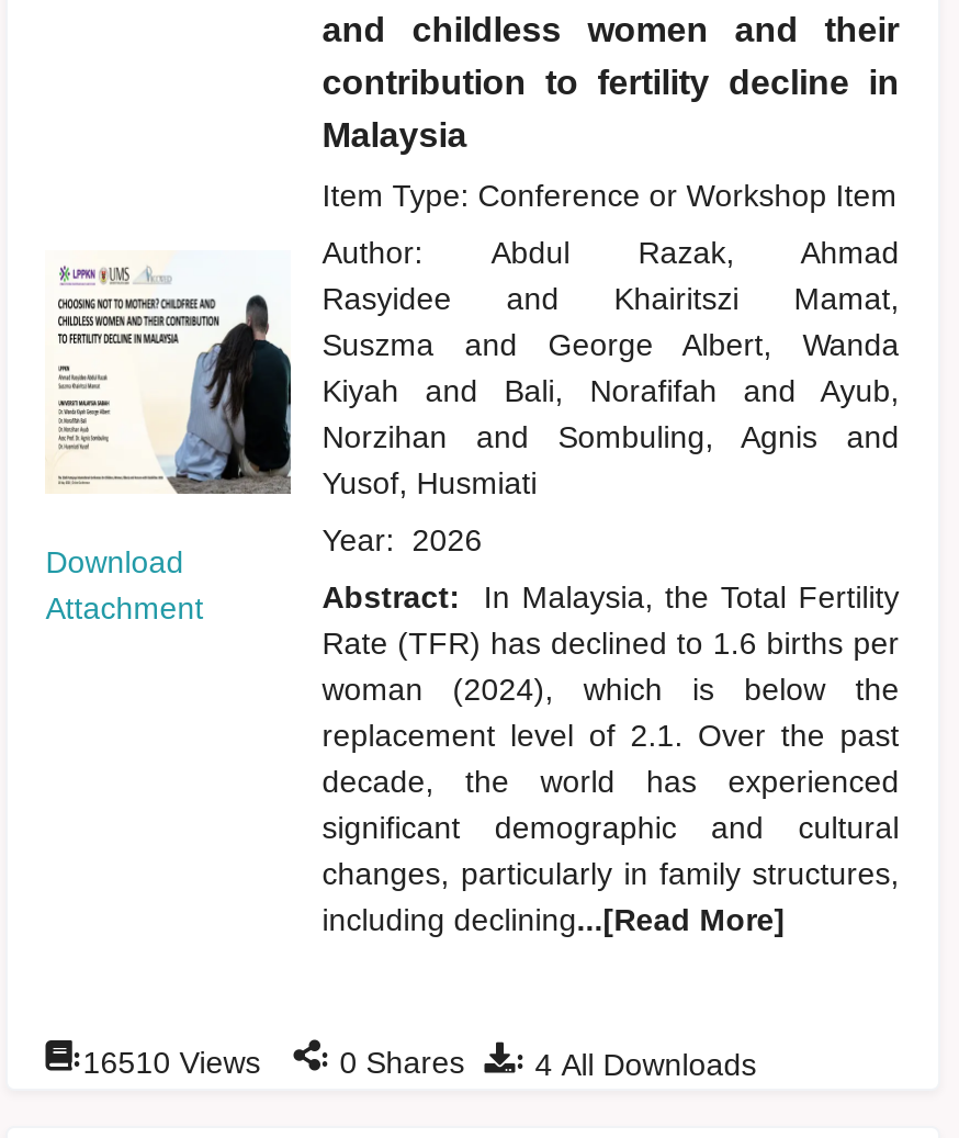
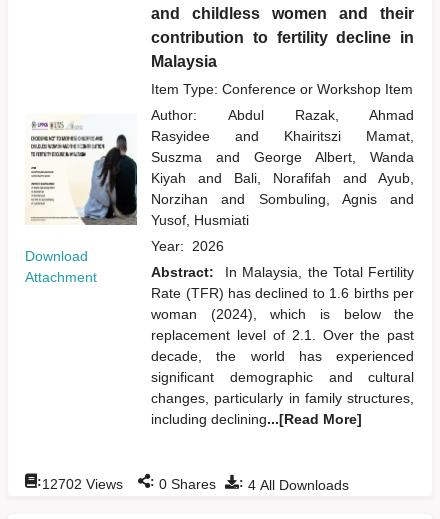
[72,1040,756,1082] :16510 Views : 0 Shares : 4 All Downloads -> [37,474,349,493] :12702 Views : 0 Shares : 4 All Downloads

